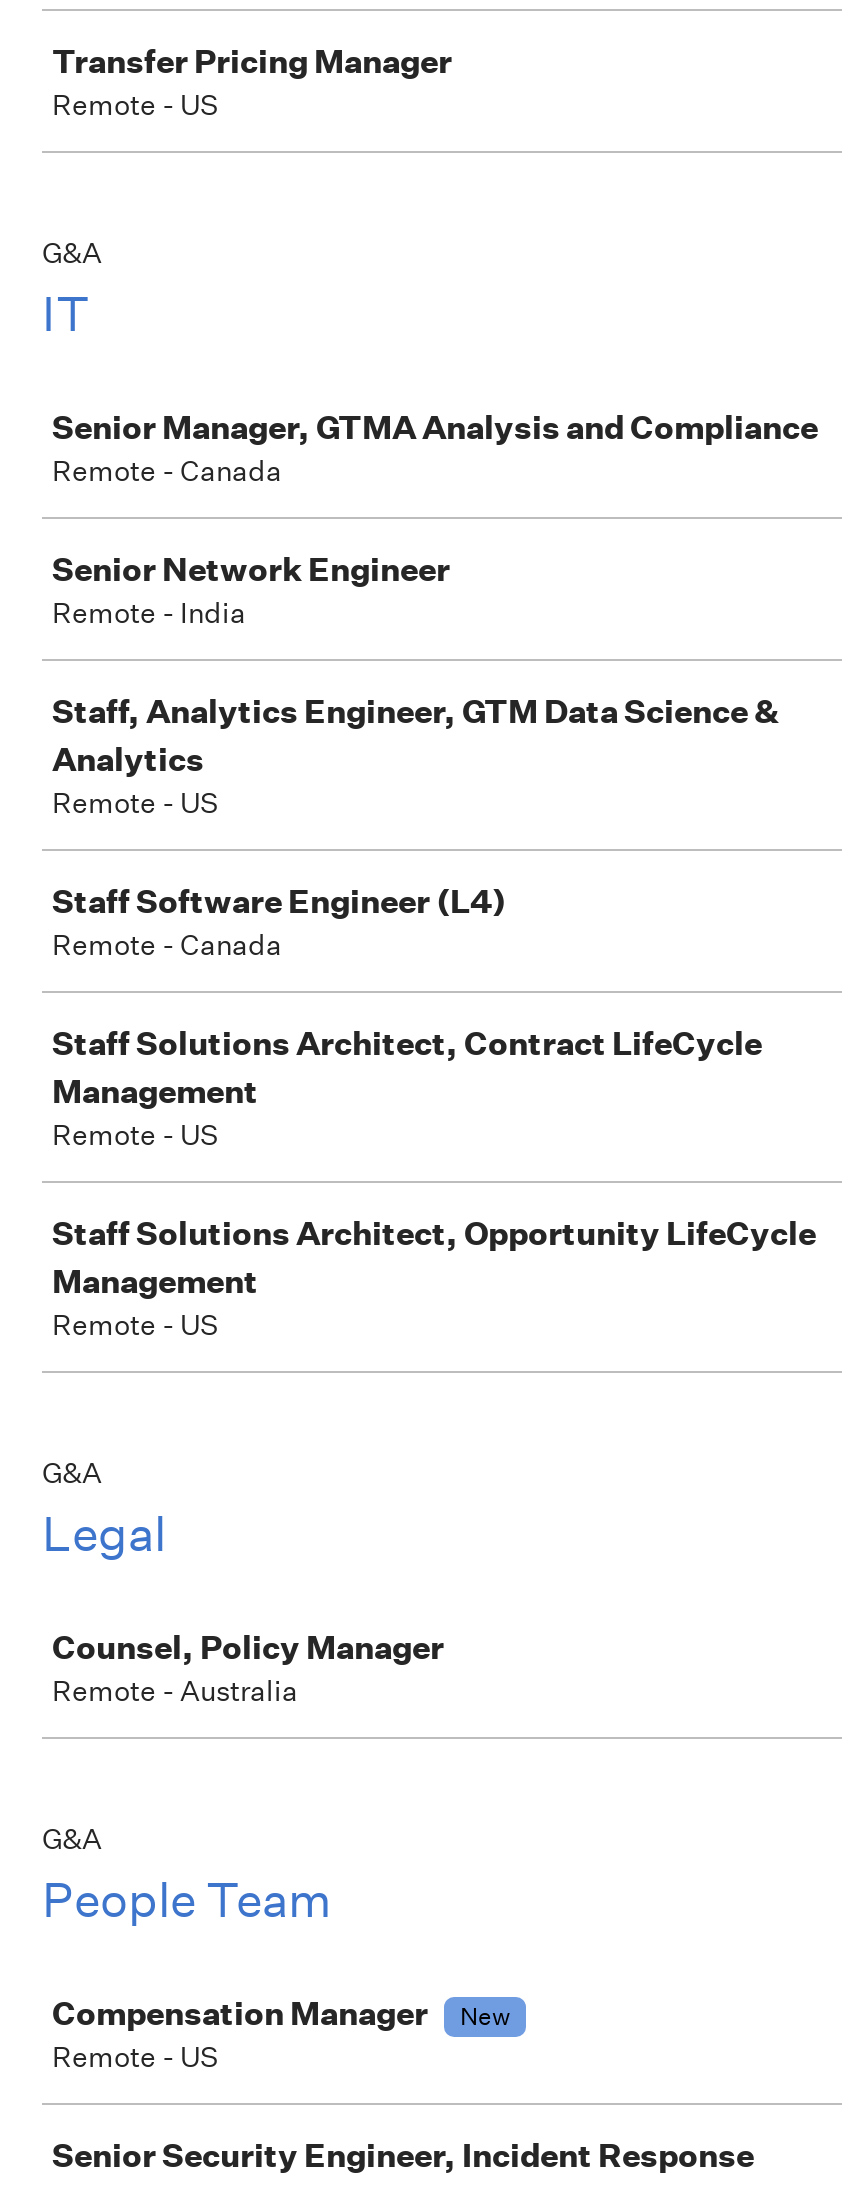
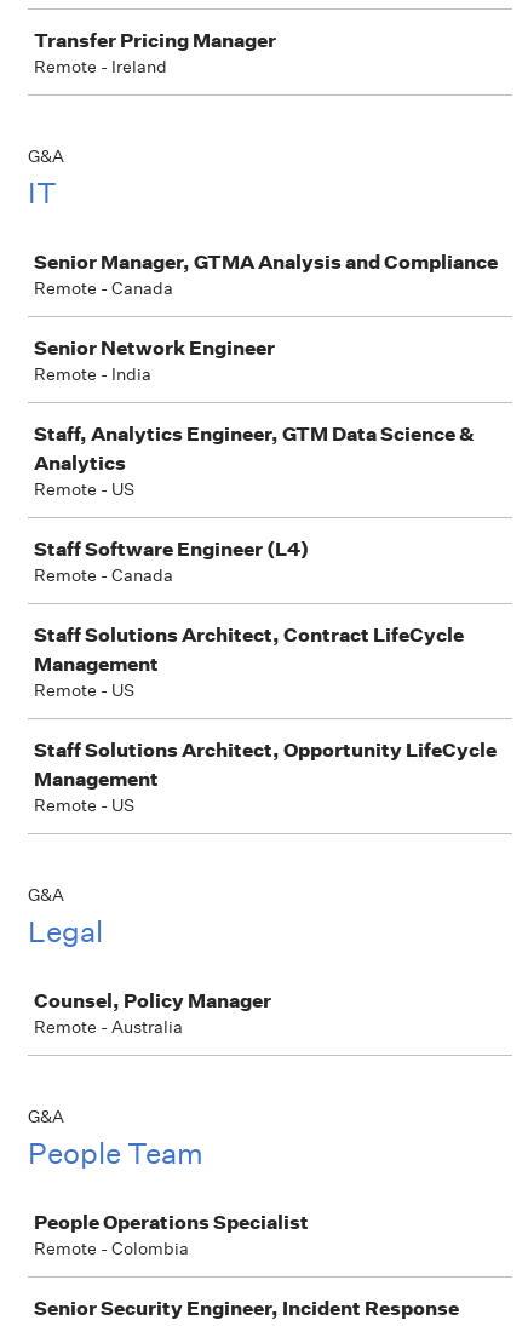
[52,87,218,123] Remote - US -> [34,56,167,78] Remote - Ireland
[52,1993,510,2075] Compensation Manager | New | Remote - US -> [34,1210,309,1259] People Operations Specialist | Remote - Colombia

